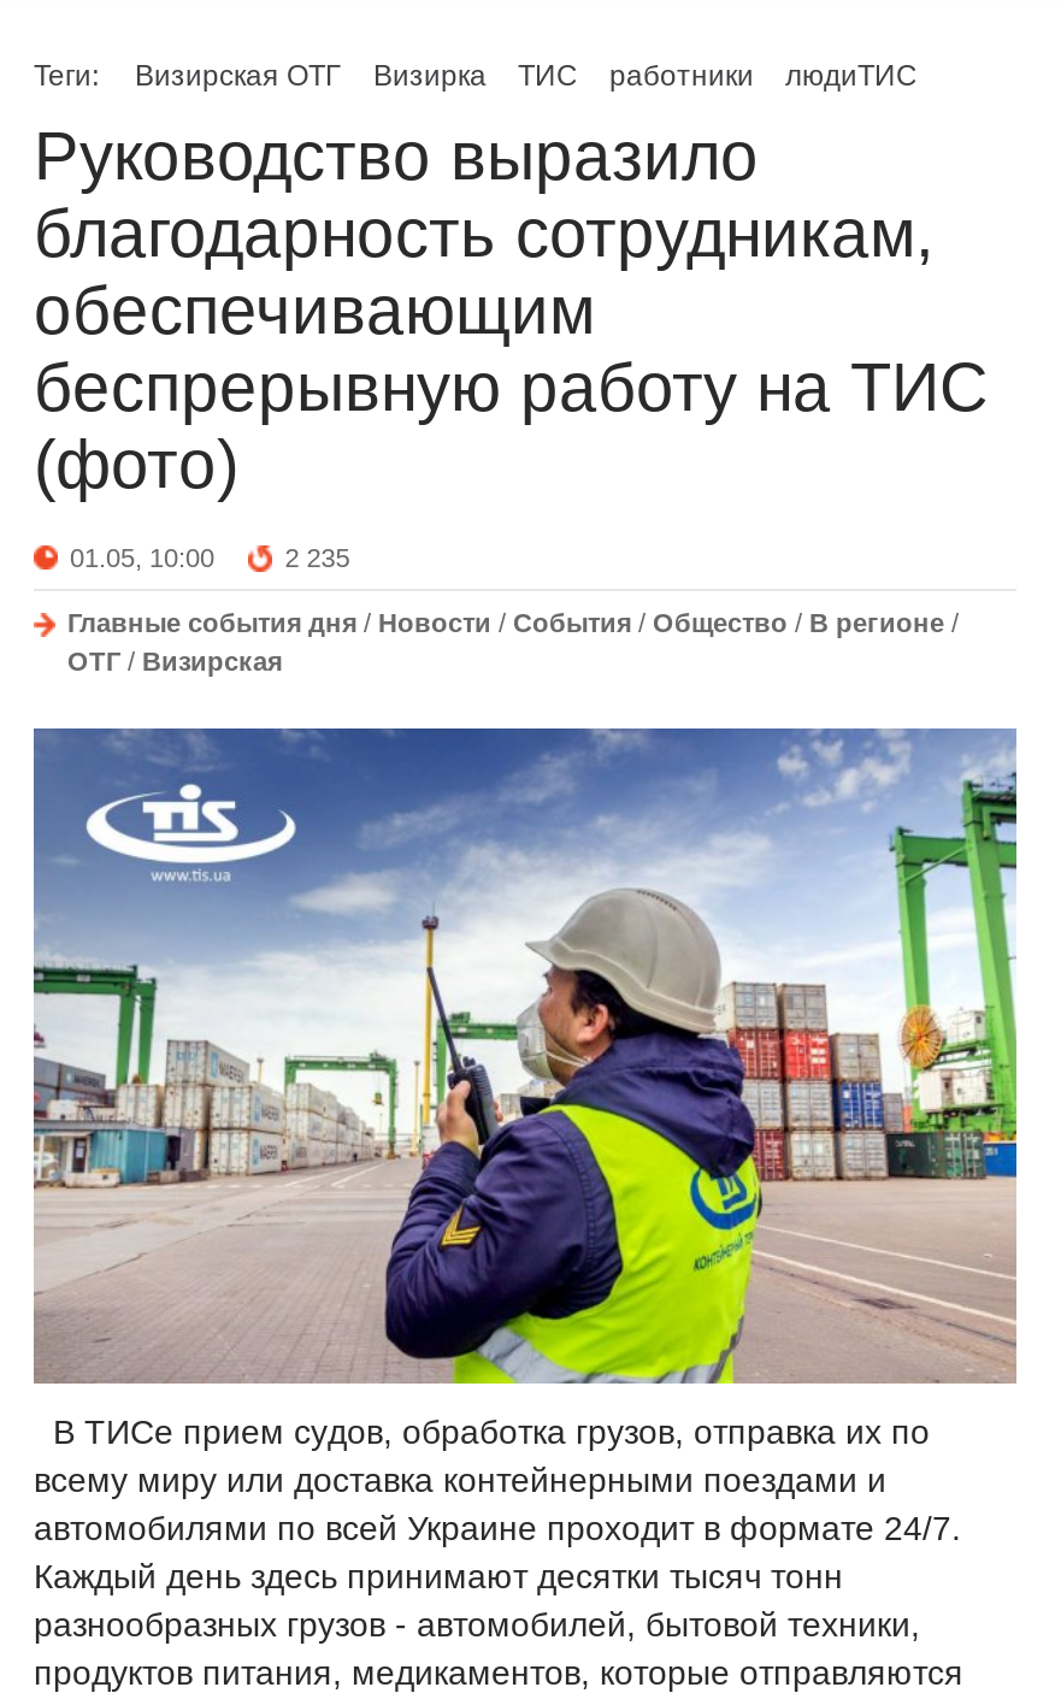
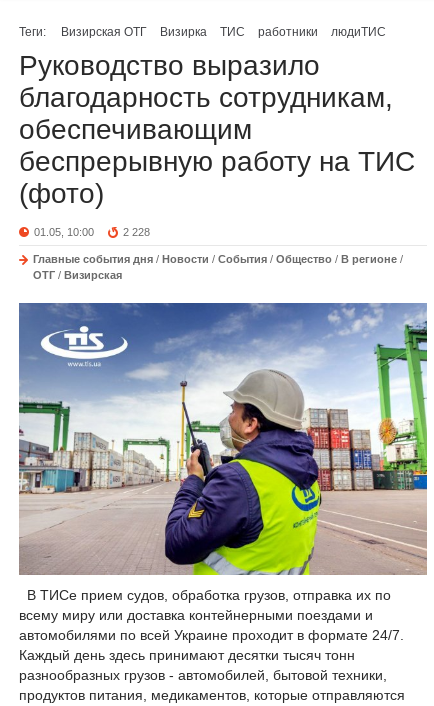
[285,543,350,572] 2 235 -> [123,226,150,238] 2 228

